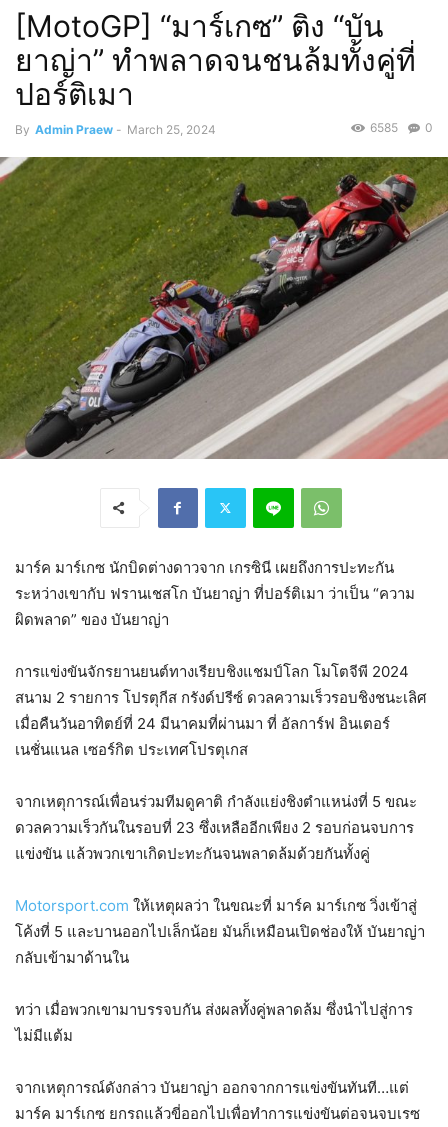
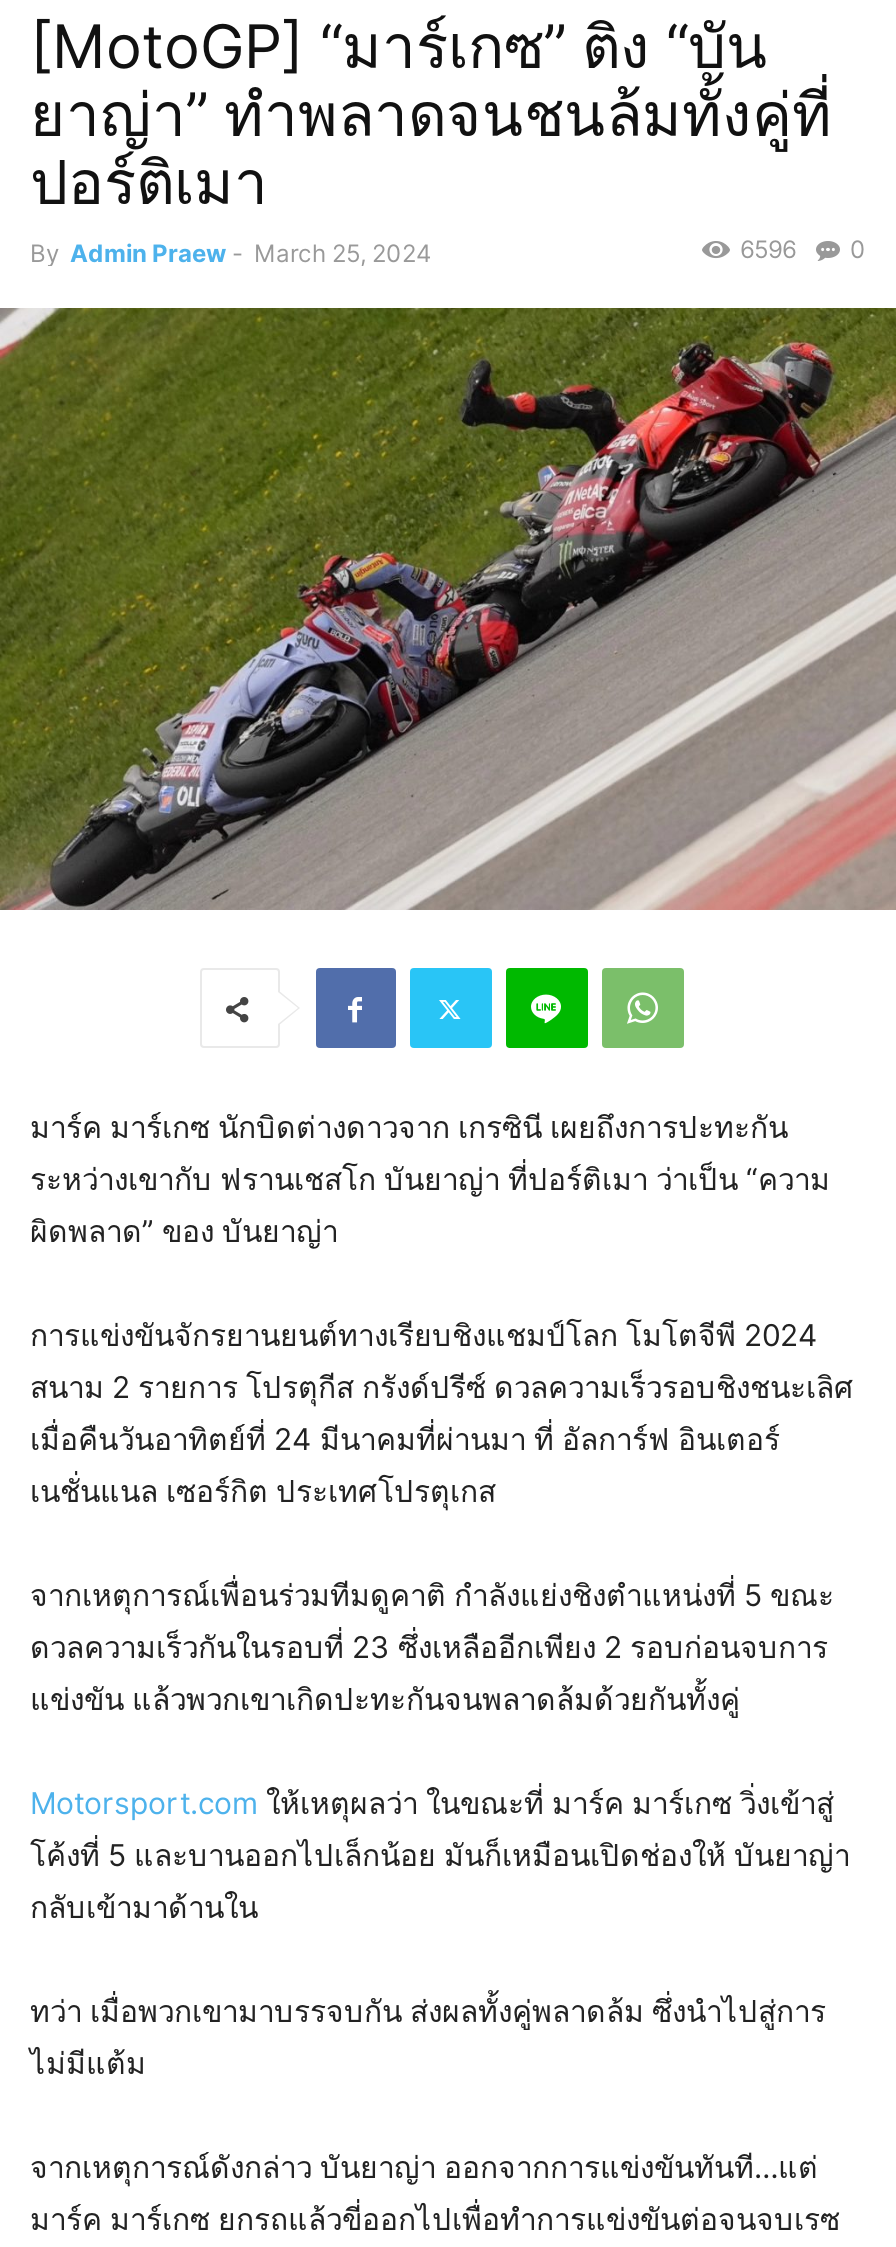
[370,120,433,135] 6585 0 -> [740,234,866,264] 6596 0

